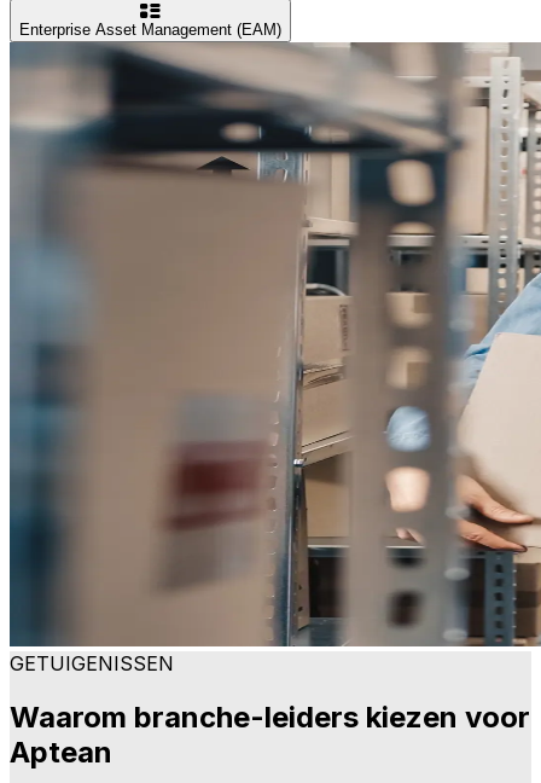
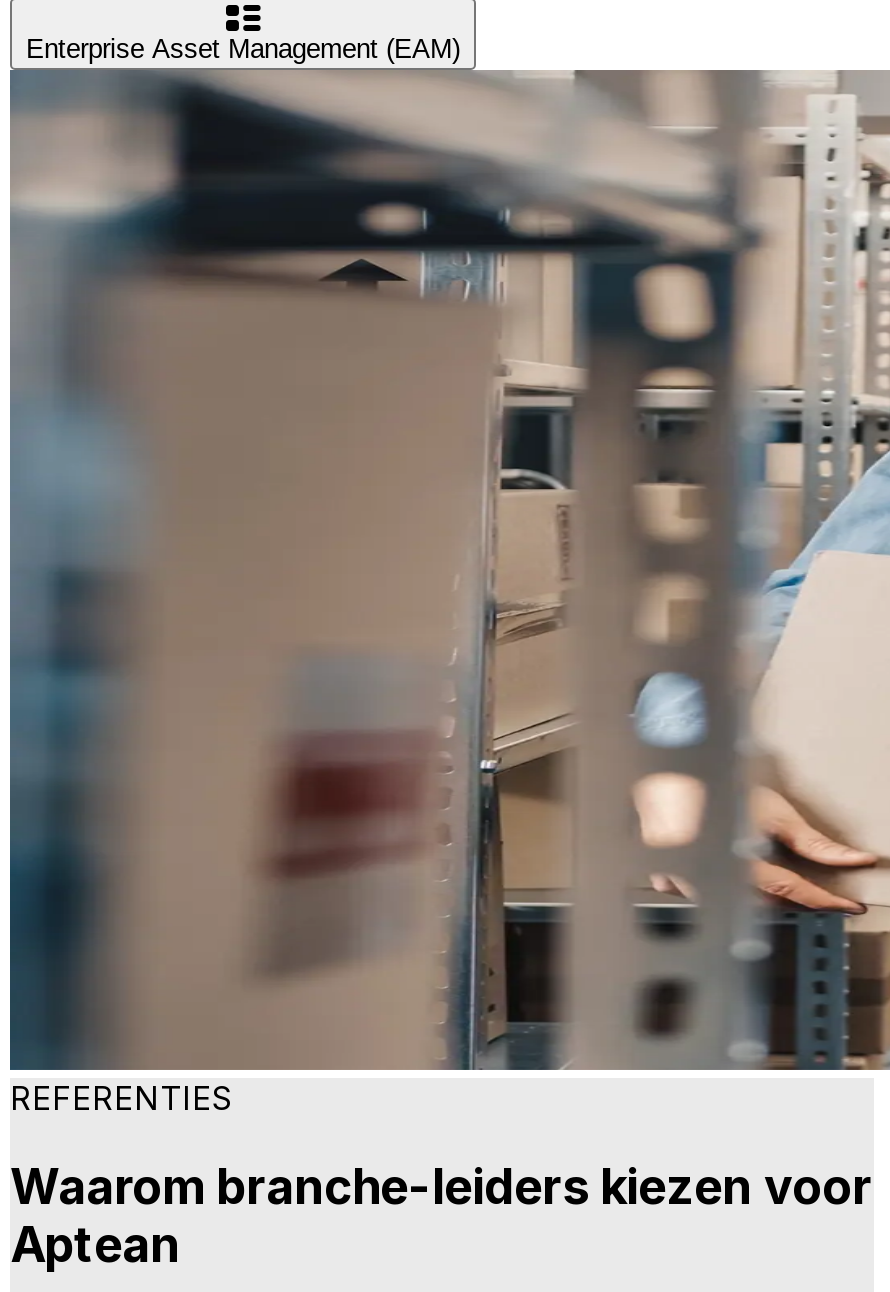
[10,651,174,675] GETUIGENISSEN -> [10,1077,234,1117] REFERENTIES

